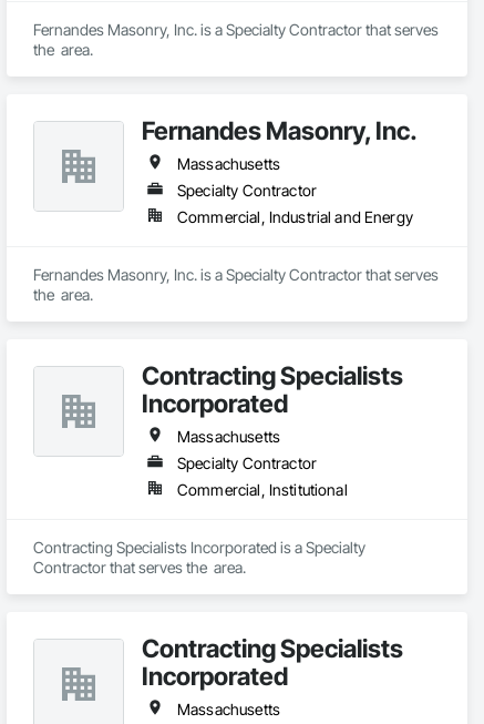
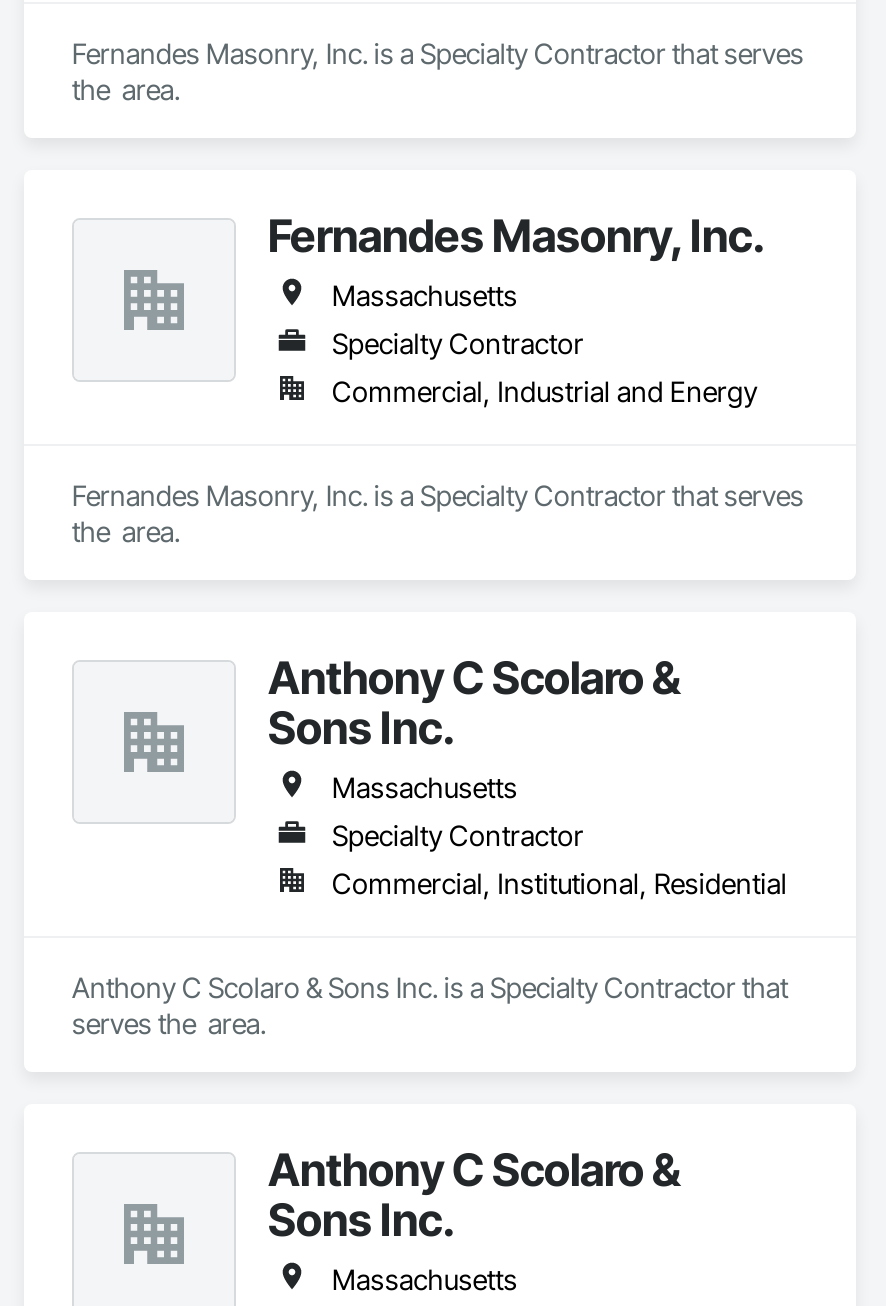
[142,360,403,418] Contracting Specialists | Incorporated -> [268,650,680,754] Anthony C Scolaro & | Sons Inc.
[177,480,348,499] Commercial, Institutional -> [332,866,787,900] Commercial, Institutional, Residential
[33,538,365,577] Contracting Specialists Incorporated is a Specialty | Contractor that serves the area. -> [72,970,788,1040] Anthony C Scolaro & Sons Inc. is a Specialty Contractor that | serves the area.
[142,633,403,691] Contracting Specialists | Incorporated -> [268,1142,680,1246] Anthony C Scolaro & | Sons Inc.

